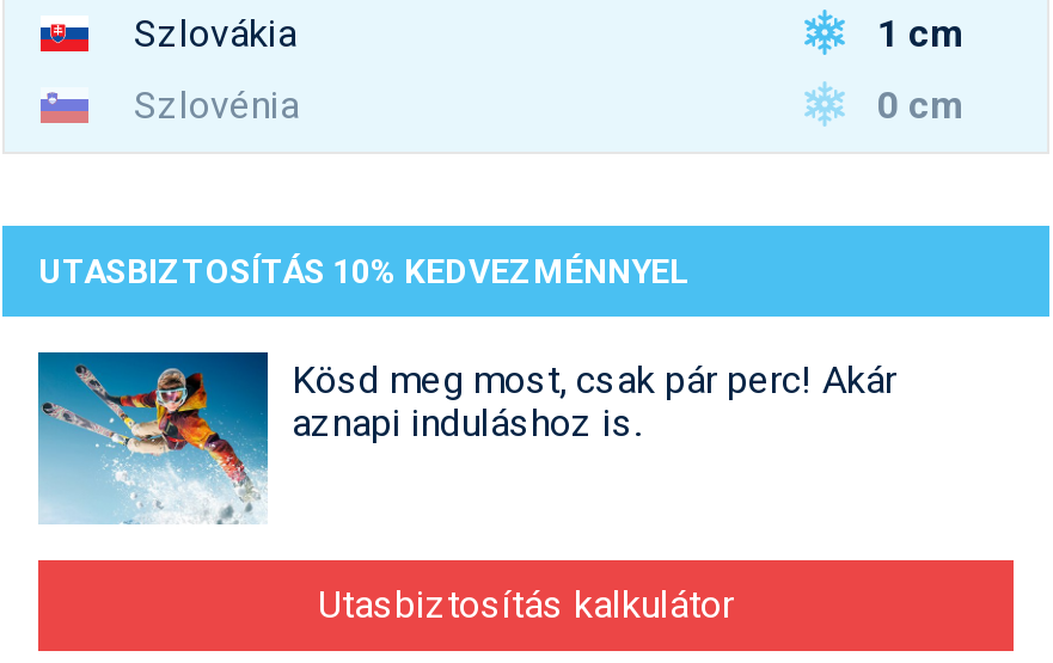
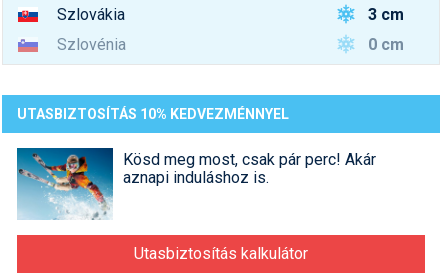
[877,10,963,56] 1 cm -> [368,5,404,24] 3 cm

